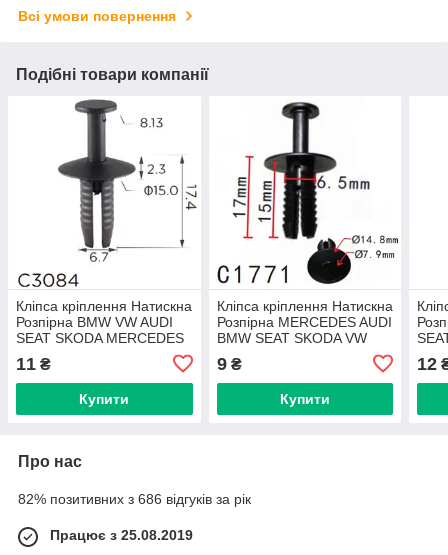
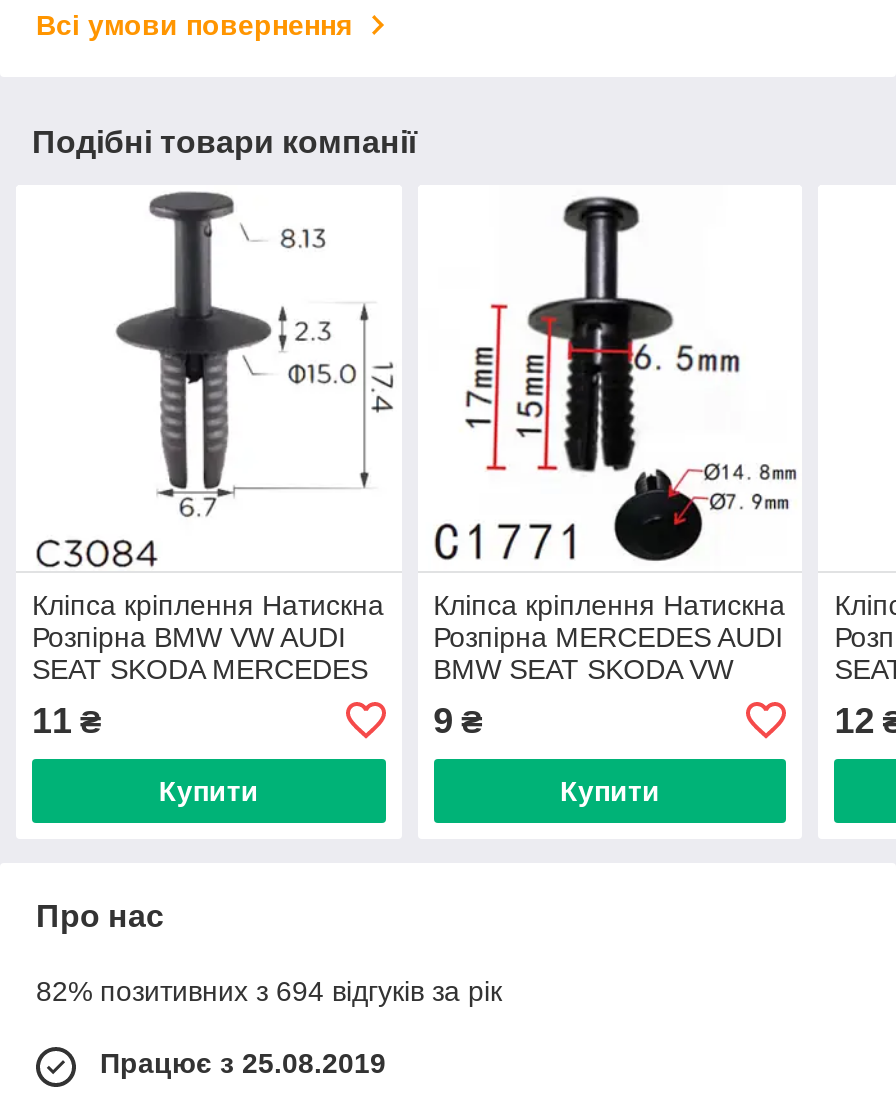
[18,491,251,507] 82% позитивних з 686 відгуків за рік -> [36,975,502,1007] 82% позитивних з 694 відгуків за рік

